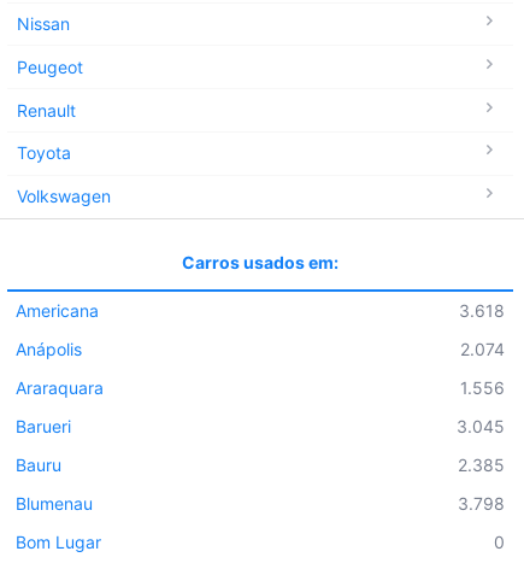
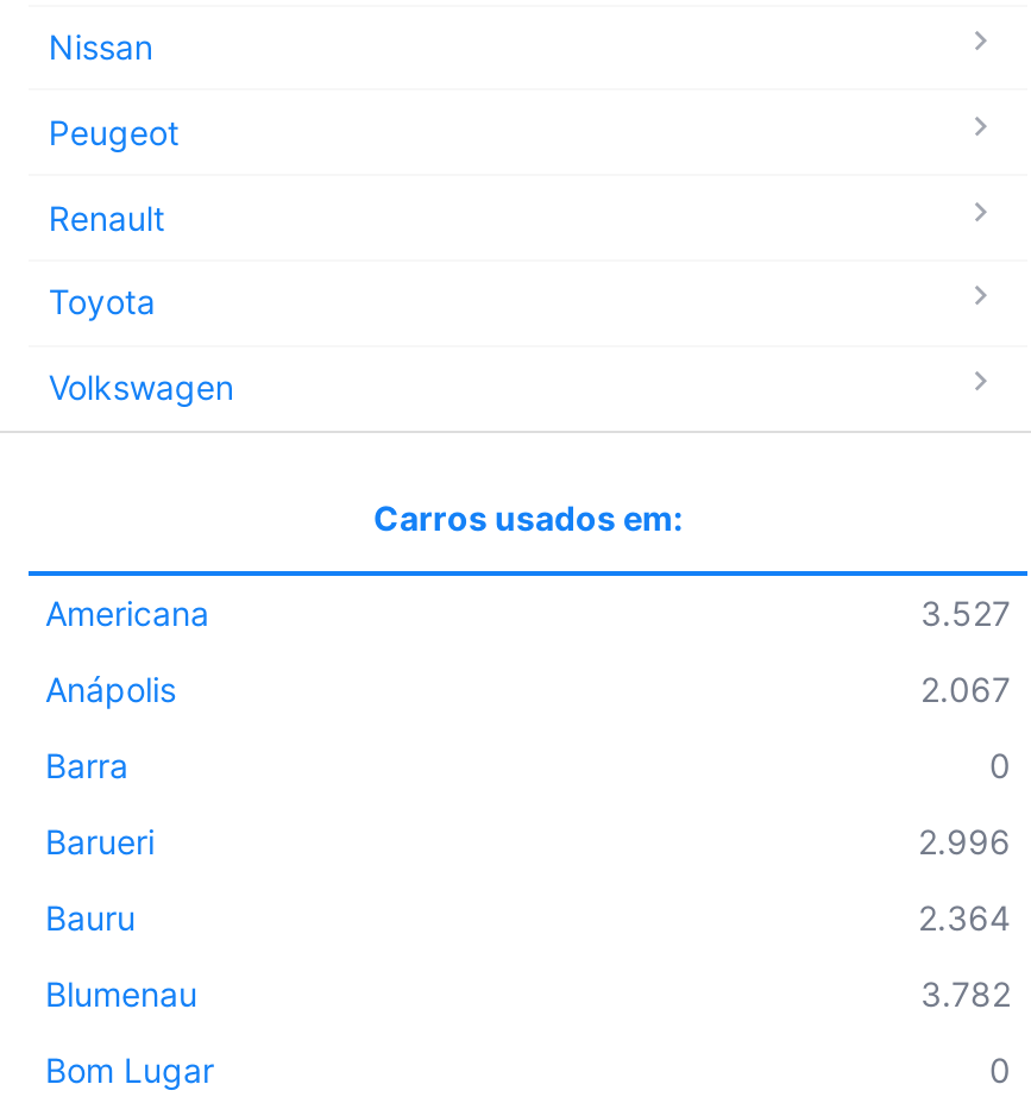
[459,300,505,320] 3.618 -> [920,592,1011,632] 3.527
[460,338,505,359] 2.074 -> [920,668,1011,708] 2.067
[16,377,505,397] Araraquara | 1.556 -> [45,744,1011,784] Barra | 0
[457,415,505,436] 3.045 -> [918,820,1011,861] 2.996
[458,454,505,475] 2.385 -> [918,896,1011,937] 2.364
[458,493,505,513] 3.798 -> [920,972,1011,1013] 3.782

